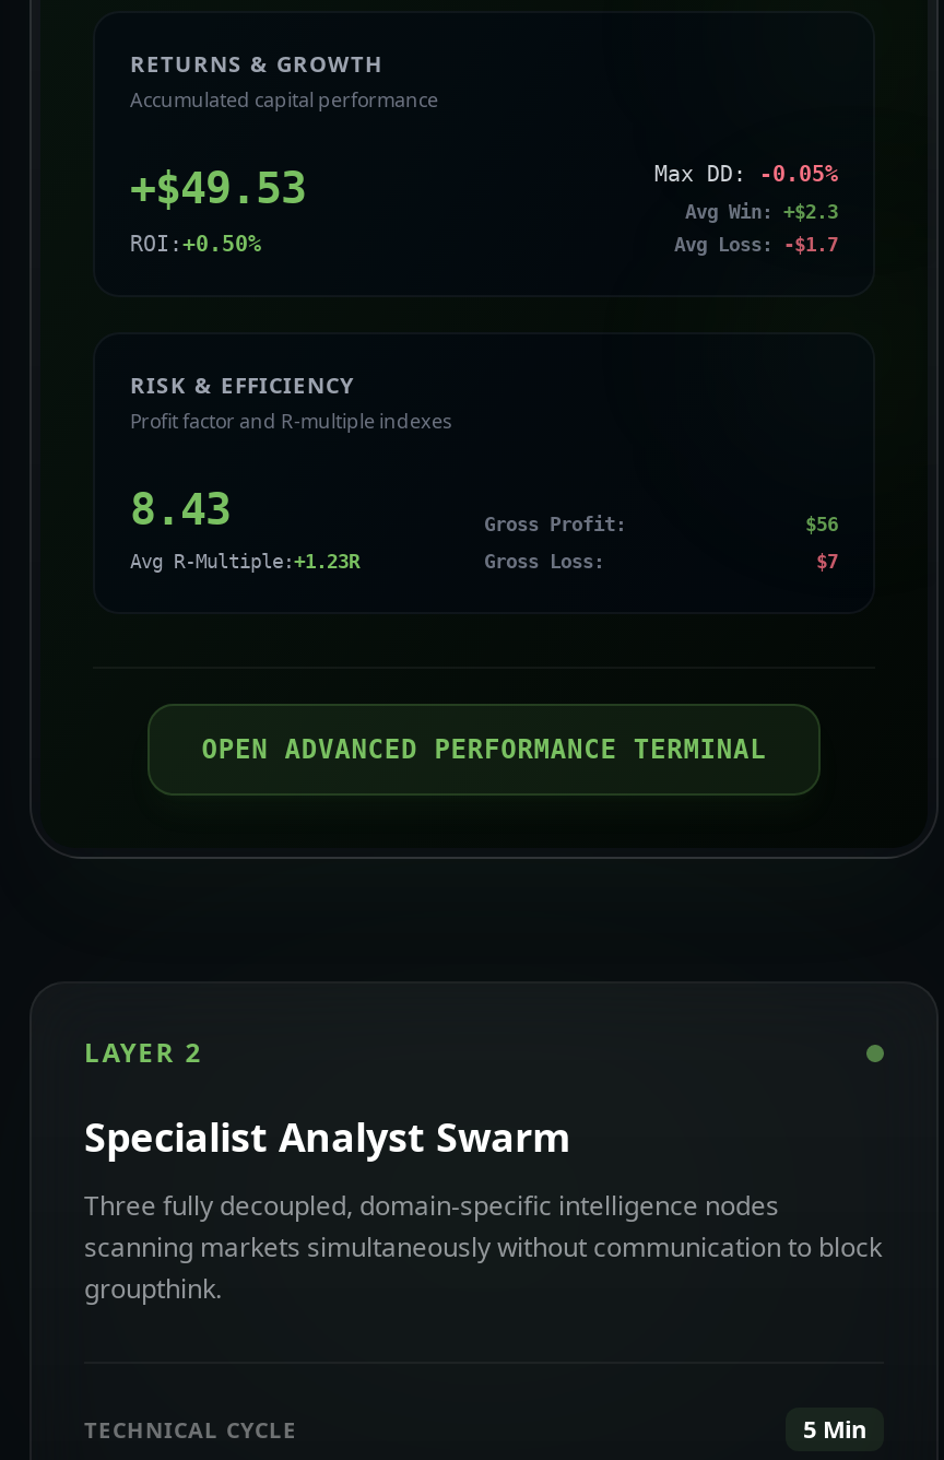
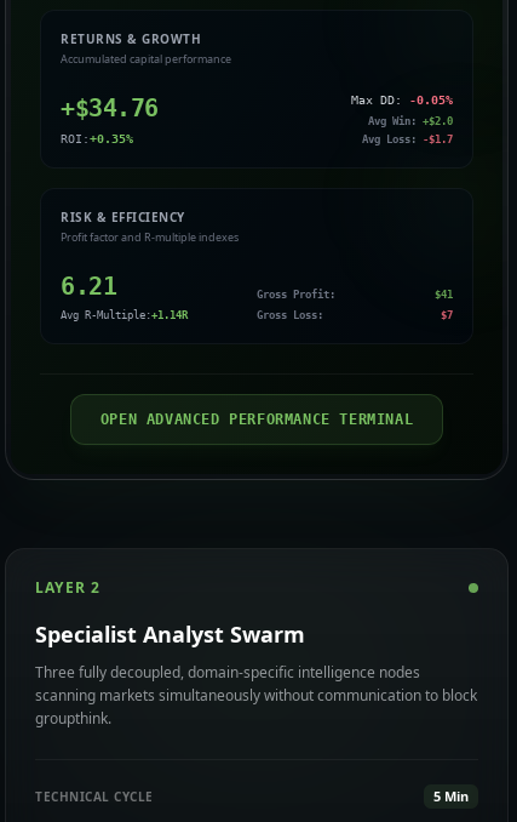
[130,162,306,214] +$49.53 -> [61,93,158,122] +$34.76
[685,201,838,223] Avg Win: +$2.3 -> [368,115,453,127] Avg Win: +$2.0
[130,232,261,256] ROI: +0.50% -> [61,132,133,145] ROI: +0.35%
[130,483,231,535] 8.43 -> [61,272,116,301] 6.21
[805,514,838,535] $56 -> [435,289,453,301] $41
[130,551,359,573] Avg R-Multiple:+1.23R -> [61,309,188,321] Avg R-Multiple:+1.14R

